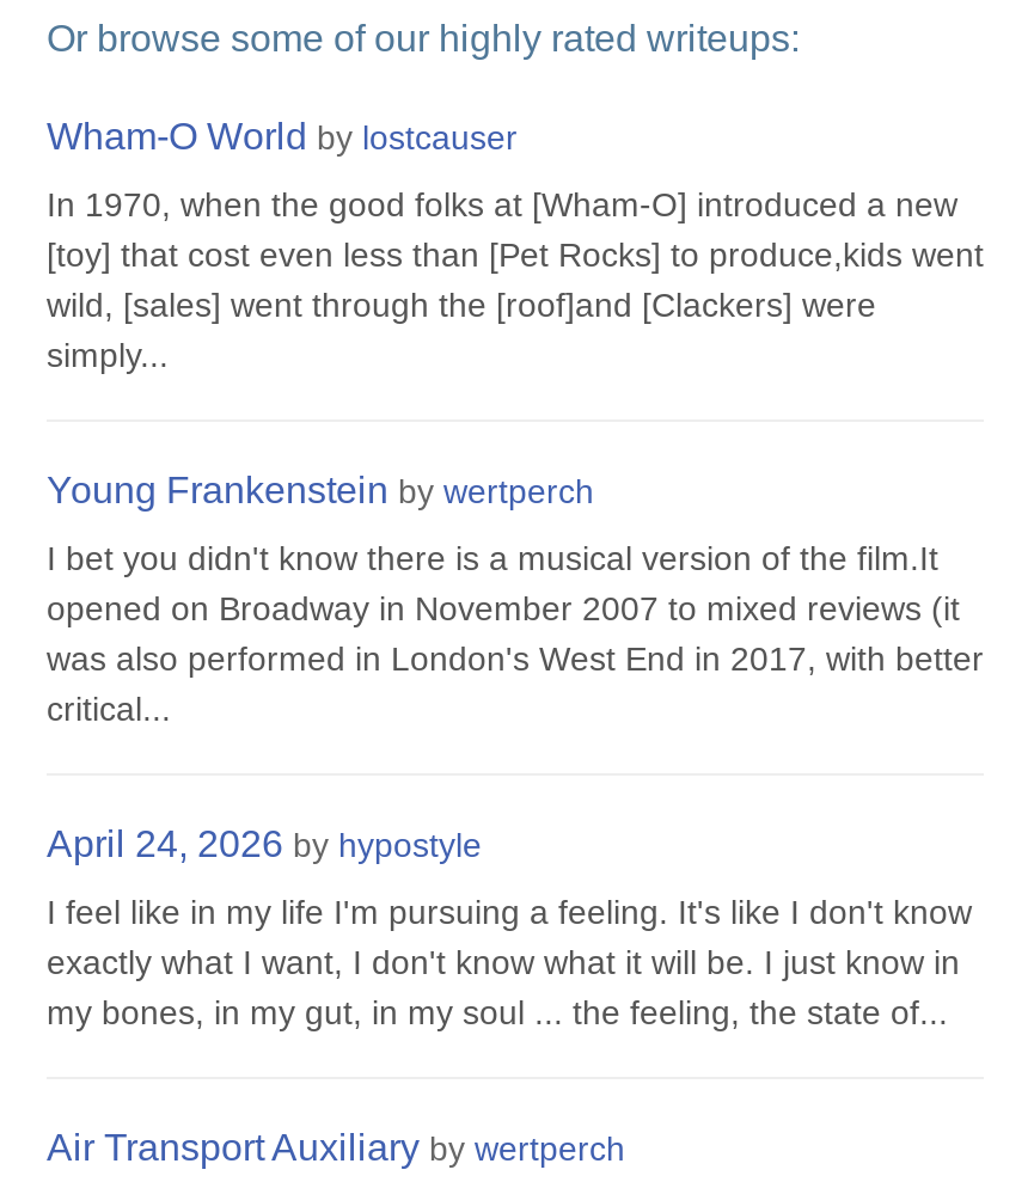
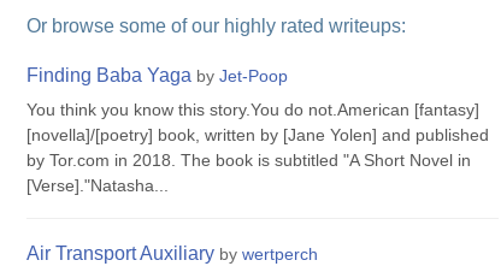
[47,116,984,1031] Wham-O World by lostcauser | In 1970, when the good folks at [Wham-O] introduced a new | [toy] that cost even less than [Pet Rocks] to produce,kids went | wild, [sales] went through the [roof]and [Clackers] were | simply... | Young Frankenstein by wertperch | I bet you didn't know there is a musical version of the film.It | opened on Broadway in November 2007 to mixed reviews (it | was also performed in London's West End in 2017, with better | critical... | April 24, 2026 by hypostyle | I feel like in my life I'm pursuing a feeling. It's like I don't know | exactly what I want, I don't know what it will be. I just know in | my bones, in my gut, in my soul ... the feeling, the state of... -> [26,65,489,195] Finding Baba Yaga by Jet-Poop | You think you know this story.You do not.American [fantasy] | [novella]/[poetry] book, written by [Jane Yolen] and published | by Tor.com in 2018. The book is subtitled "A Short Novel in | [Verse]."Natasha...

